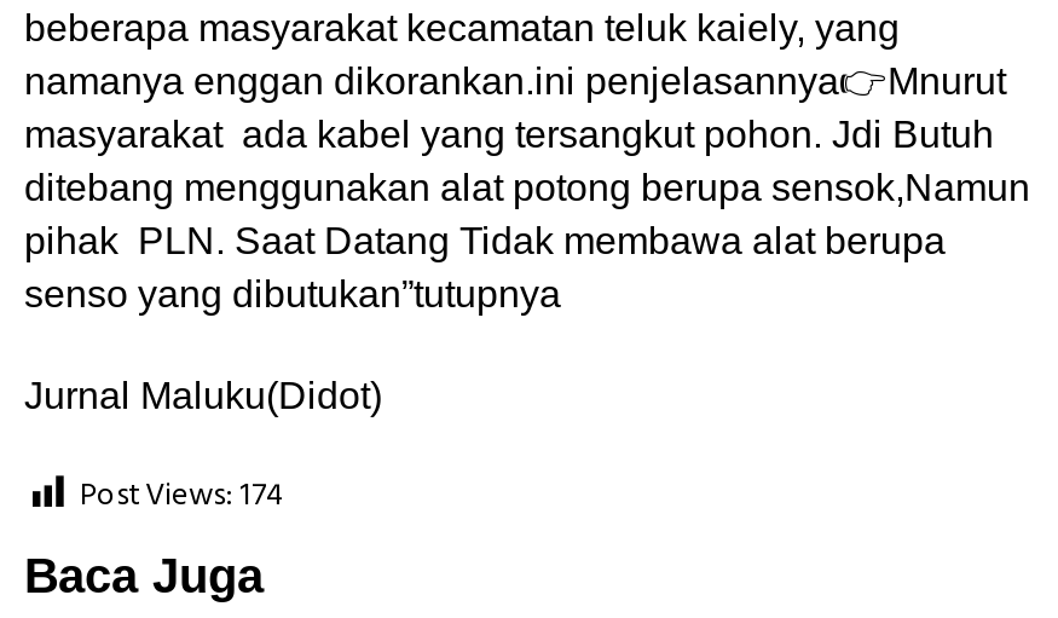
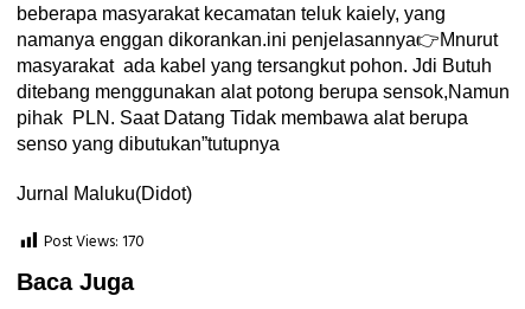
[80,471,285,521] Post Views: 174 -> [44,230,145,255] Post Views: 170

